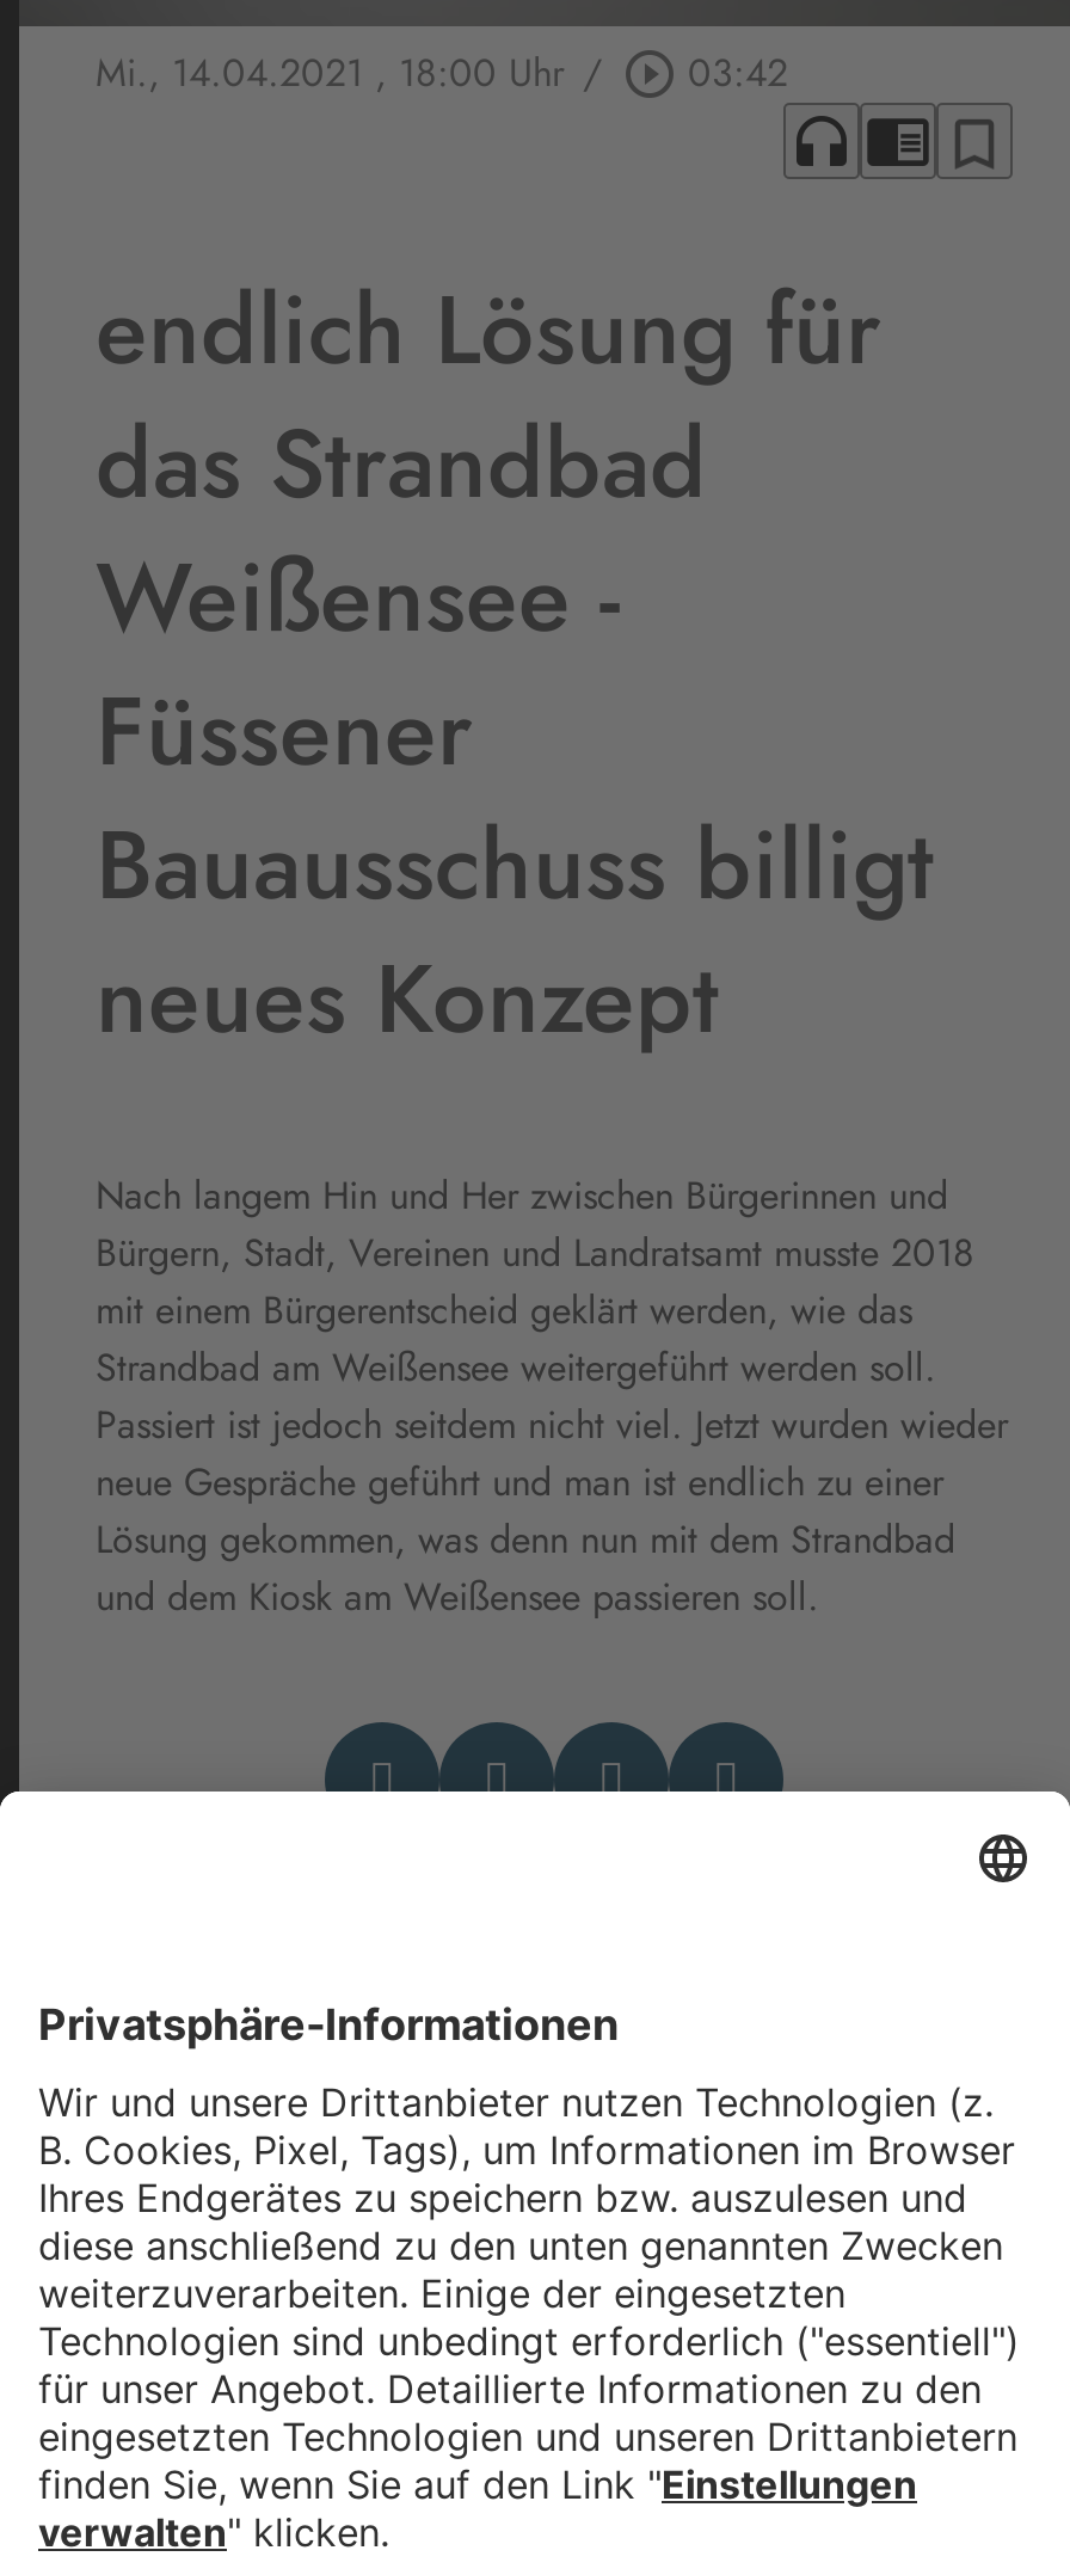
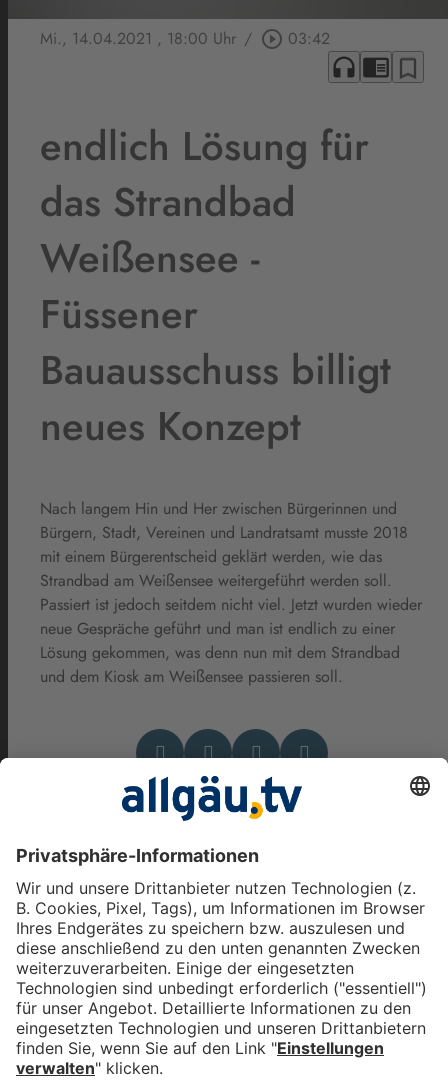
none -> [121,775,303,822] [image]

